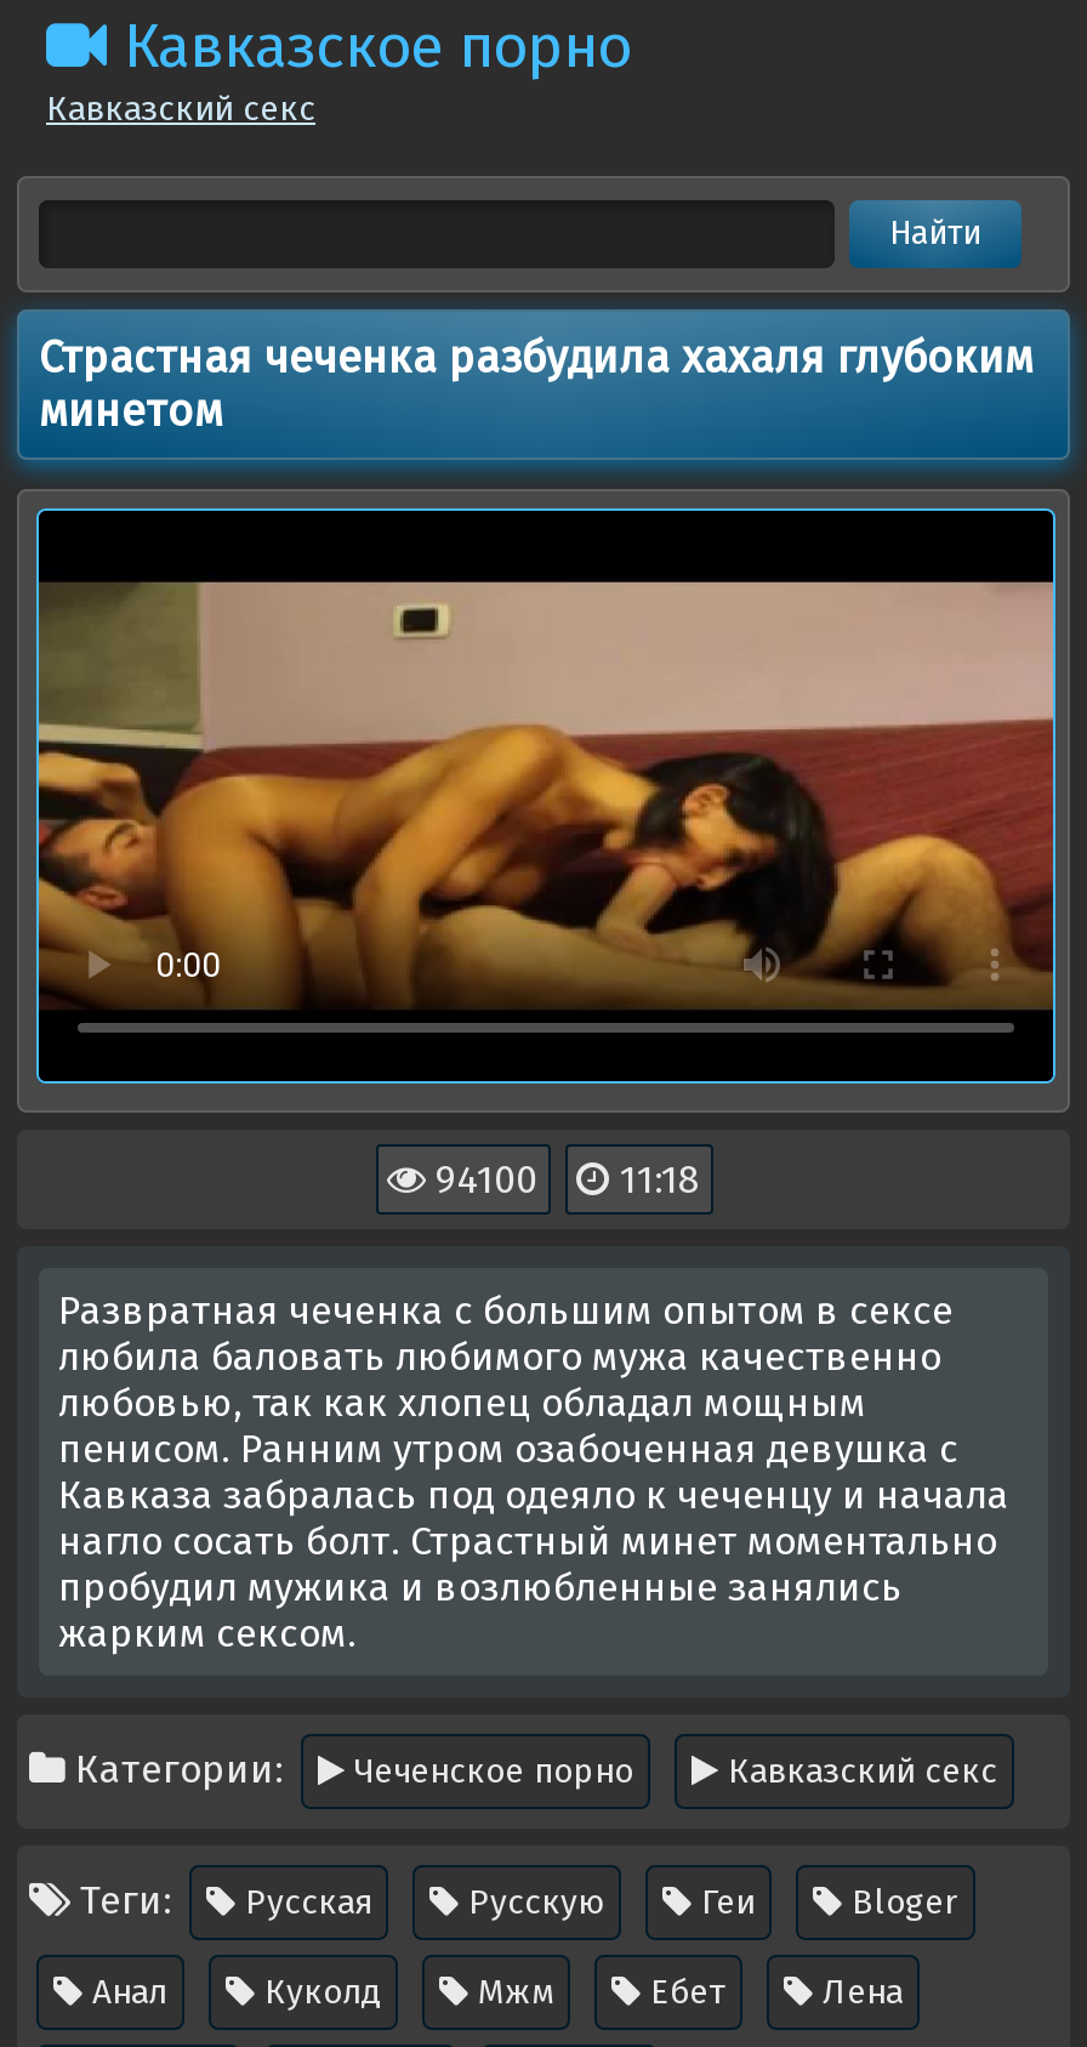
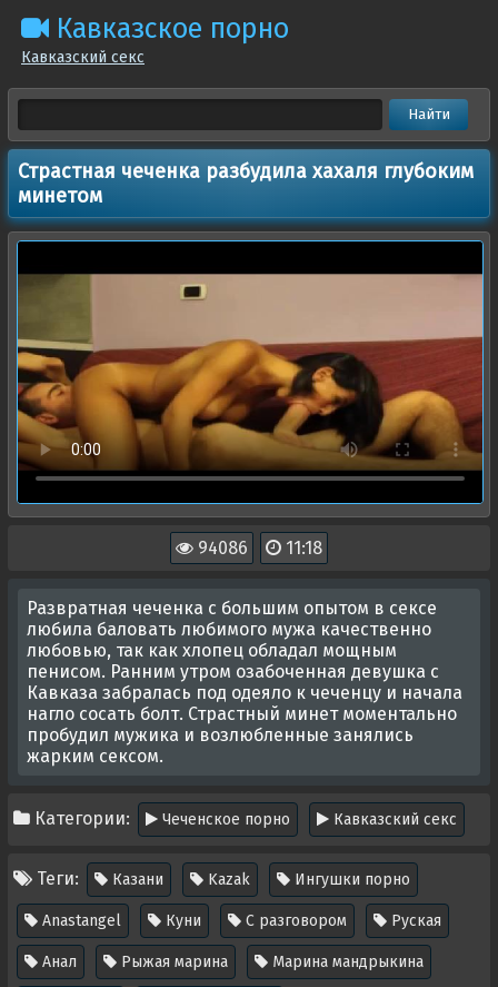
[426,1157,700,1203] 94100 11:18 -> [193,538,322,559] 94086 11:18
[235,1882,958,1923] Русская | Русскую | Геи | Bloger -> [38,870,441,930] Казани | Kazak | Ингушки порно | Anastangel | Куни | С разговором | Руская
[255,1972,903,2013] Куколд | Мжм | Ебет | Лена -> [117,953,424,972] Рыжая марина | Марина мандрыкина

